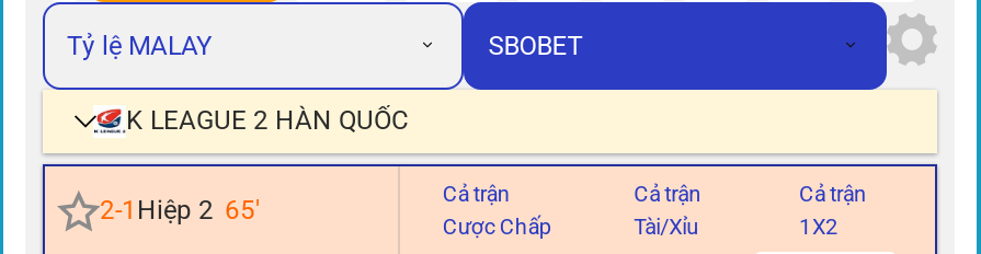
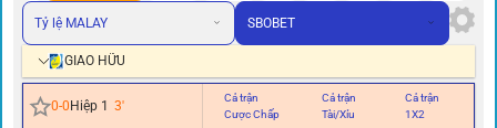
[126,104,409,135] K LEAGUE 2 HÀN QUỐC -> [64,53,125,68] GIAO HỮU
[100,194,255,225] 2-1 Hiệp 2 65 -> [51,98,122,113] 0-0 Hiệp 1 3

